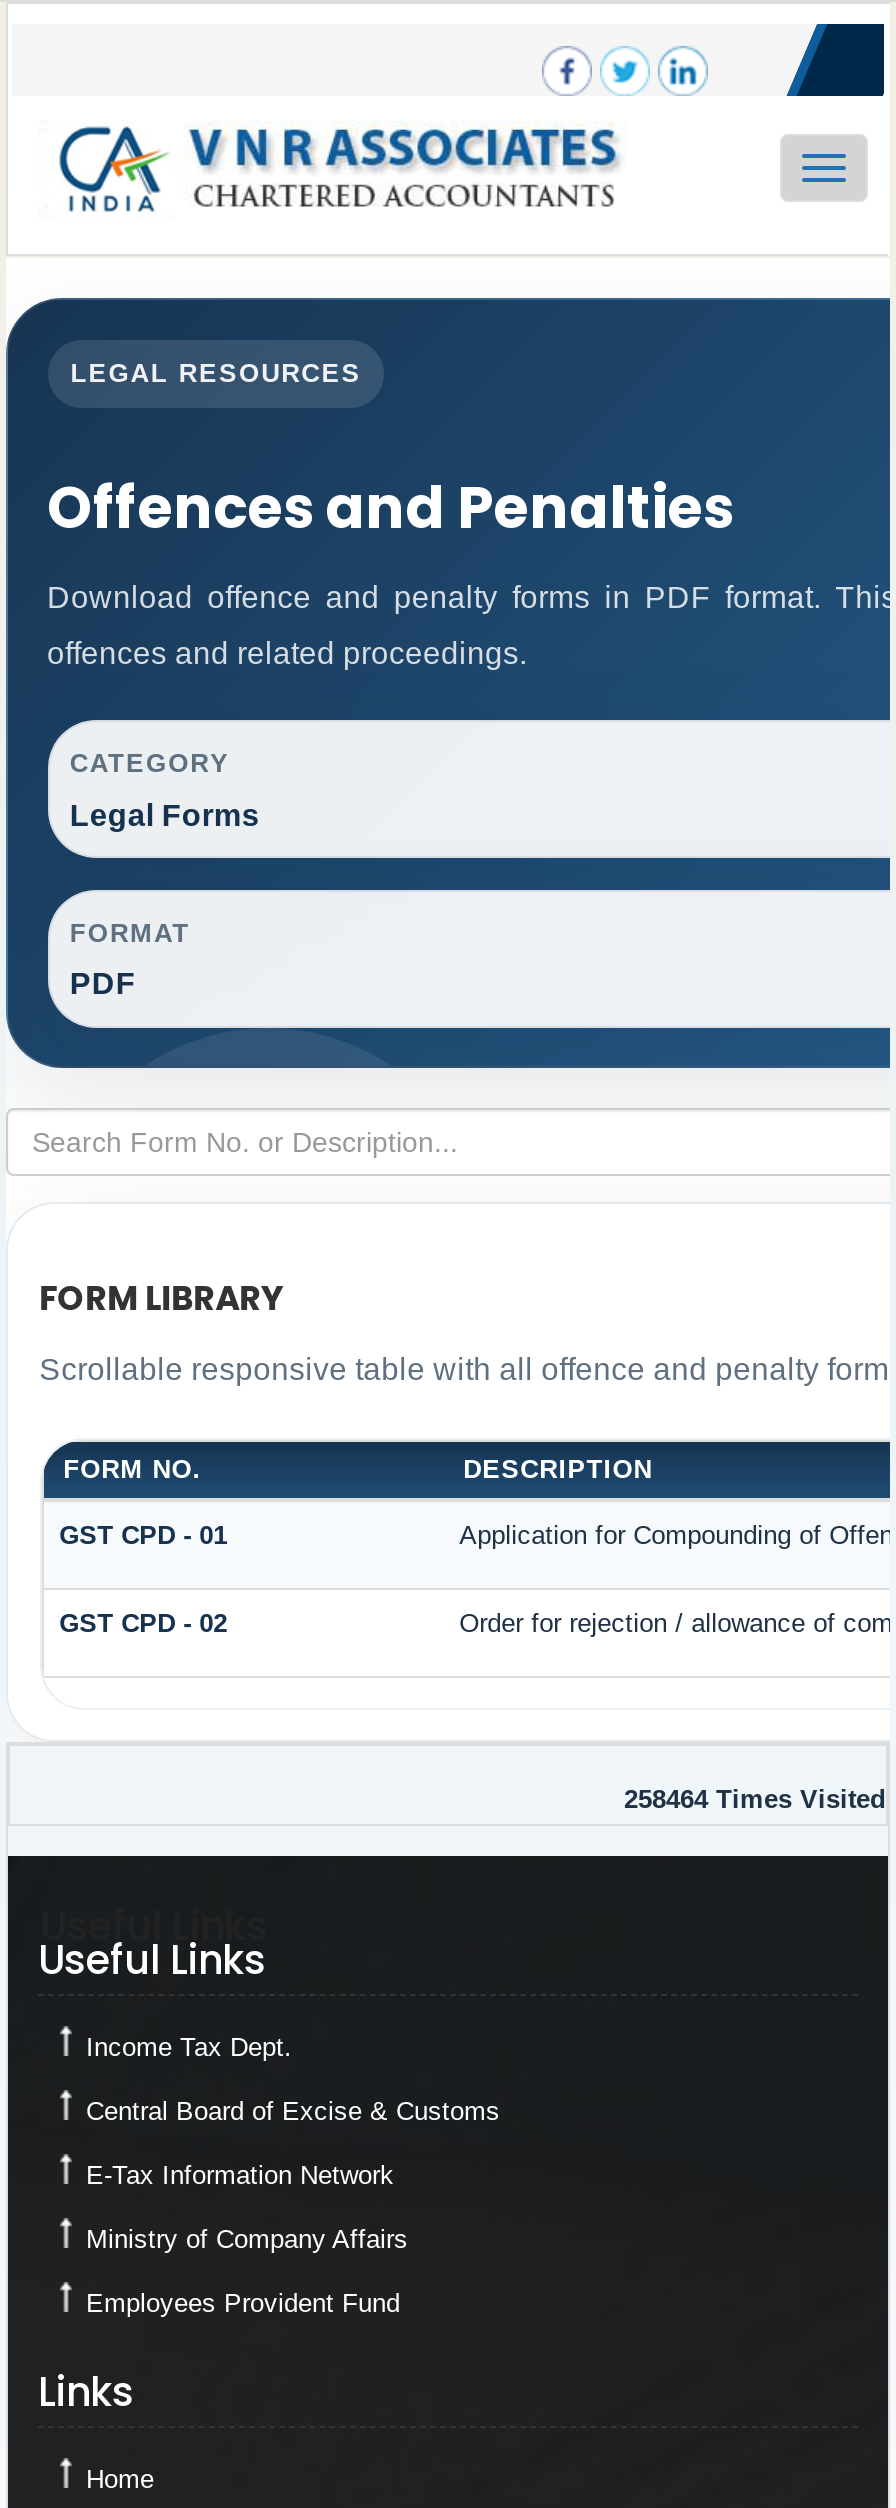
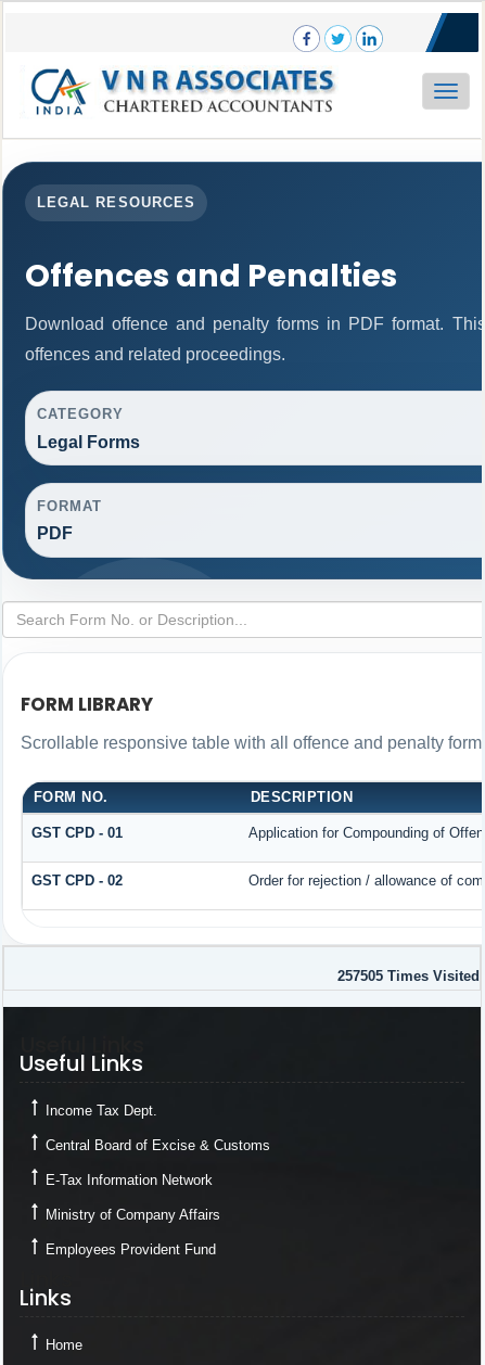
[624,1784,886,1814] 258464 Times Visited -> [337,968,480,984] 257505 Times Visited

